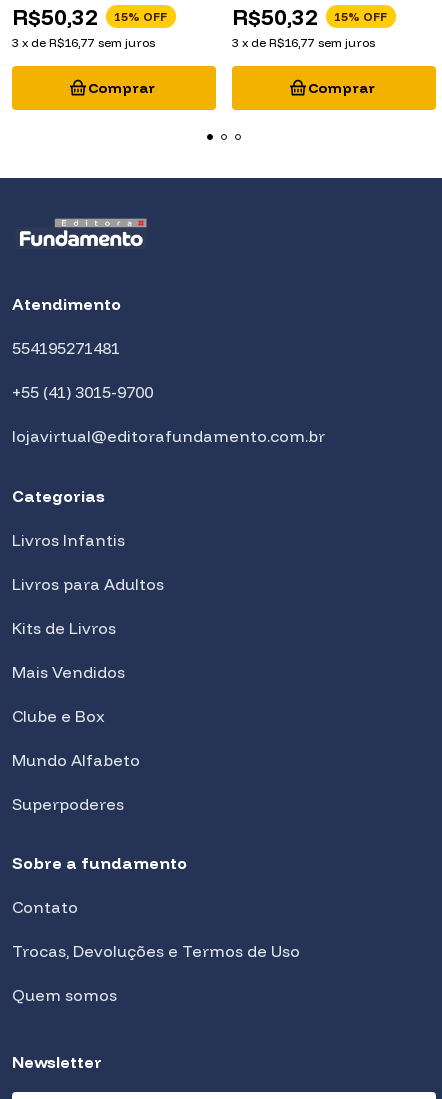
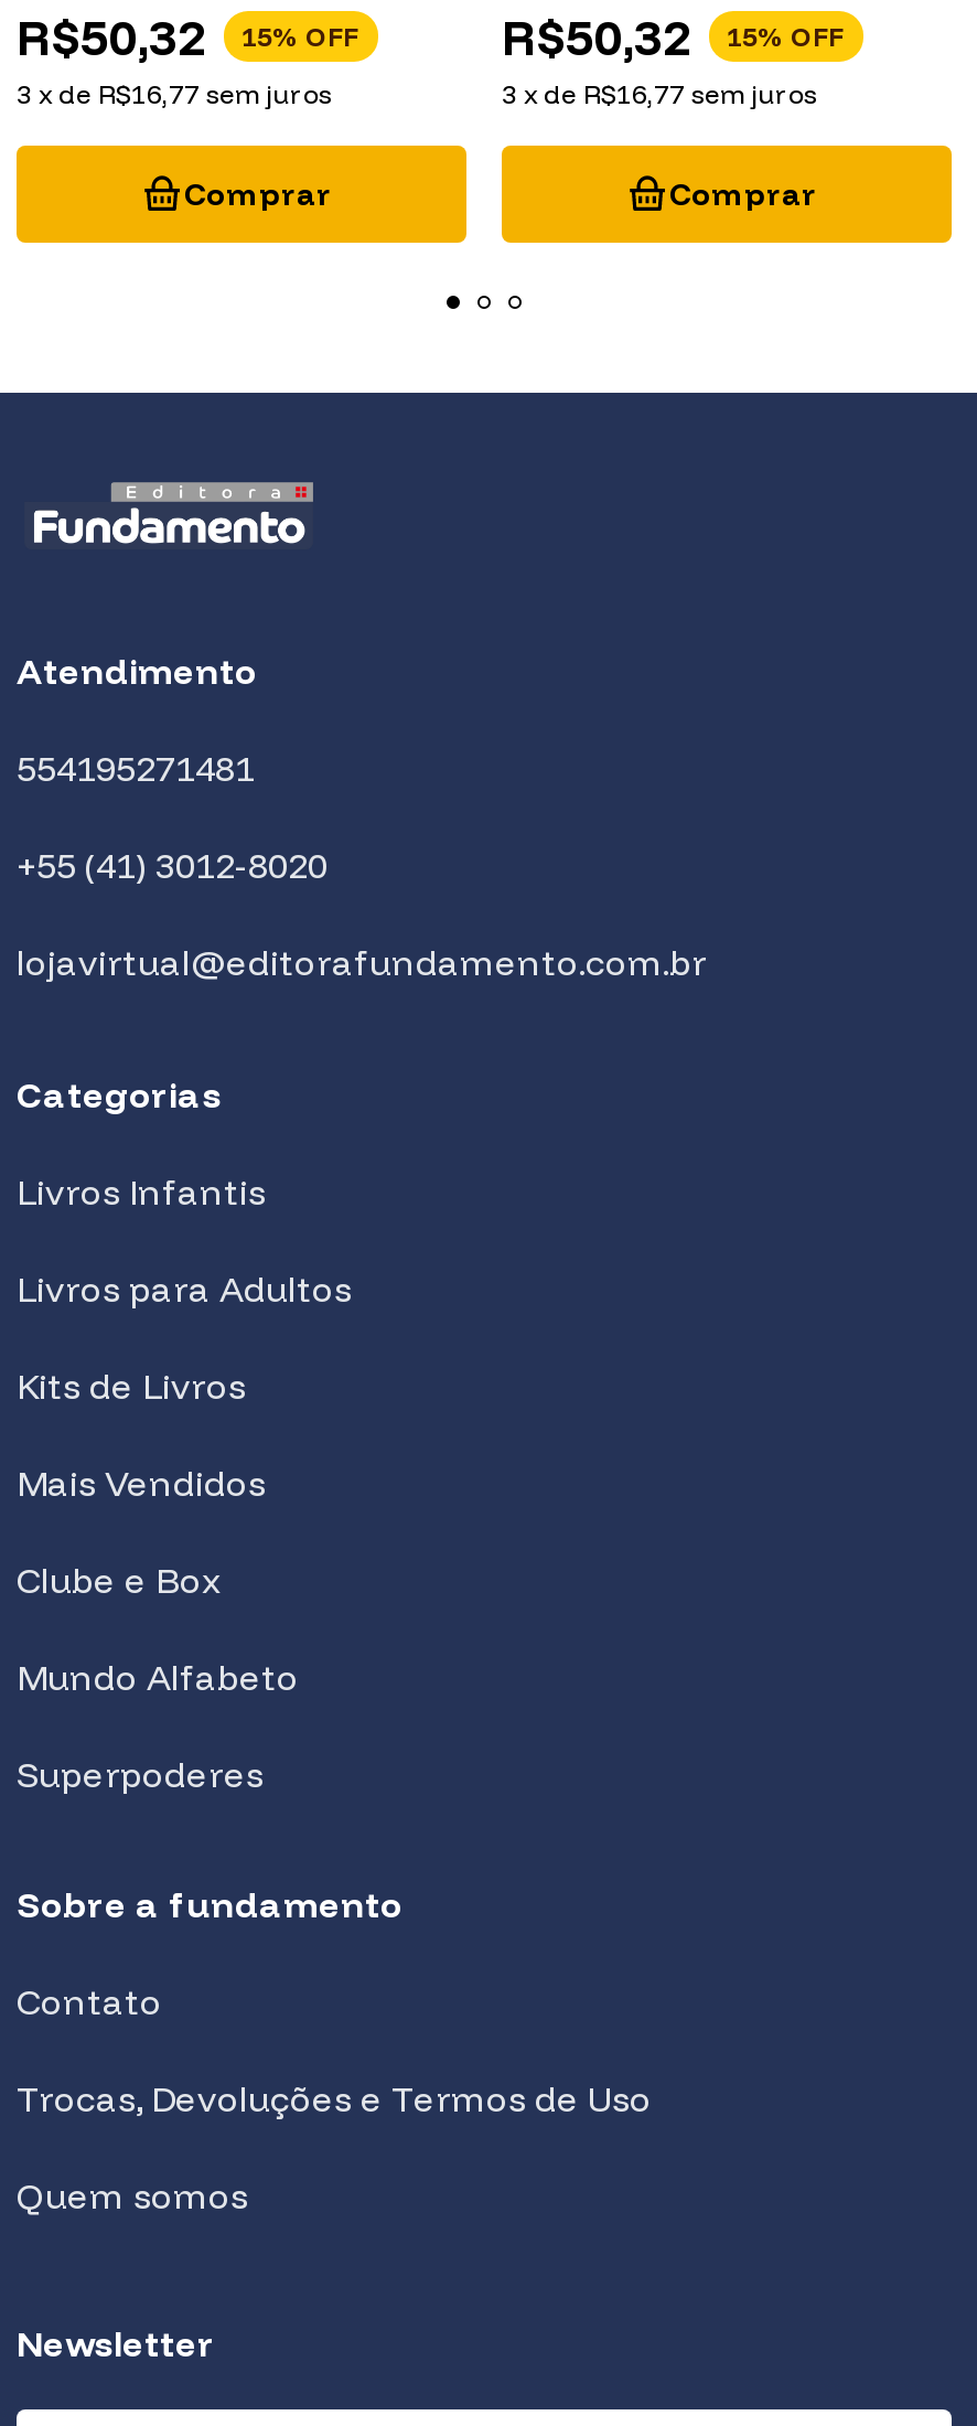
[12,382,153,402] +55 (41) 3015-9700 -> [17,843,328,887] +55 (41) 3012-8020

